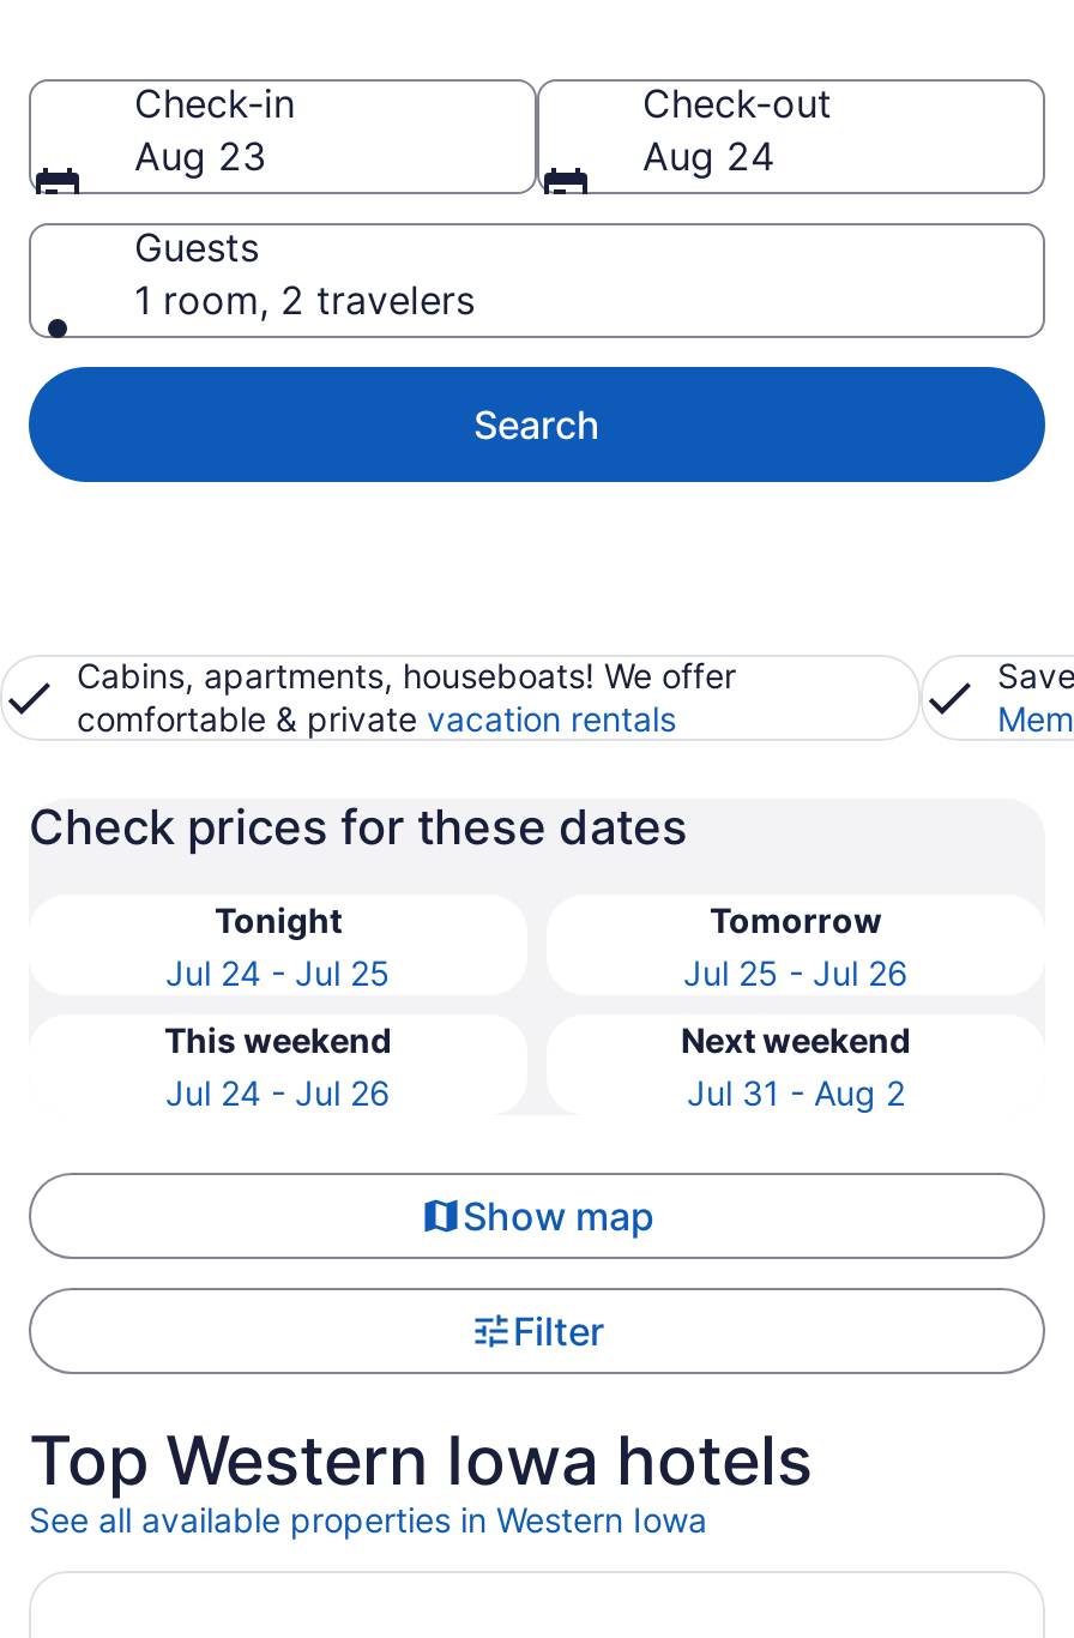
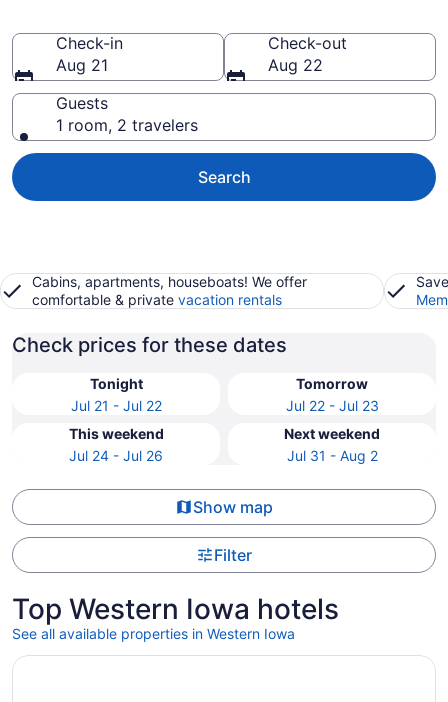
[134,132,266,180] Aug 23 -> [56,55,108,75] Aug 21
[642,132,774,180] Aug 24 -> [268,55,323,75] Aug 22
[165,952,391,993] Jul 24 - Jul 25 -> [70,397,161,414] Jul 21 - Jul 22
[683,952,909,993] Jul 25 - Jul 26 -> [285,397,378,414] Jul 22 - Jul 23

